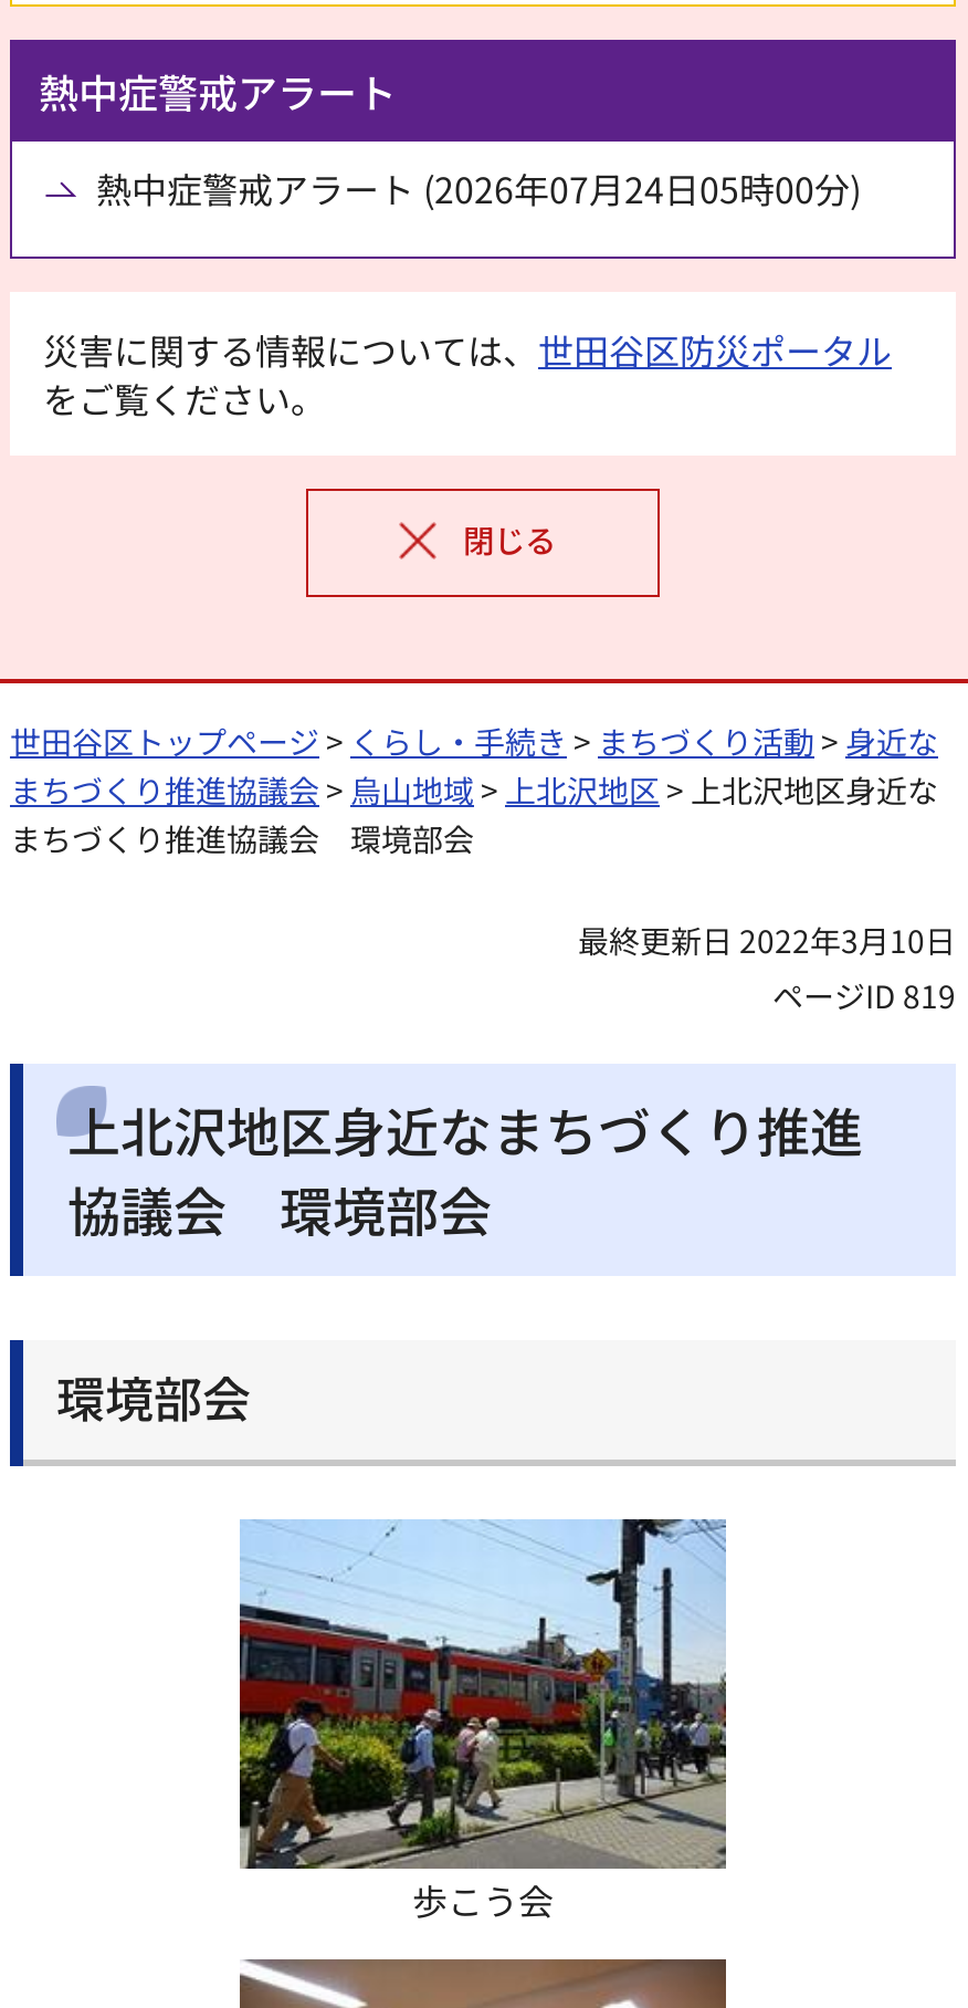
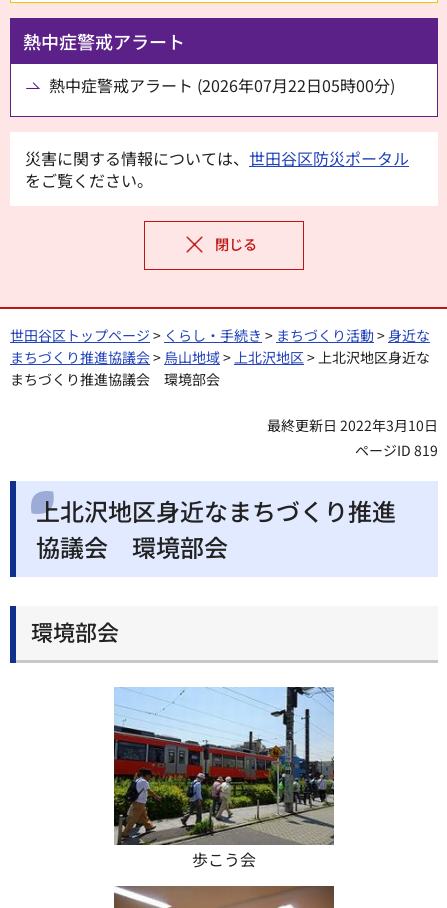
[96,161,861,215] 熱中症警戒アラート (2026年07月24日05時00分) -> [49,73,395,97] 熱中症警戒アラート (2026年07月22日05時00分)

